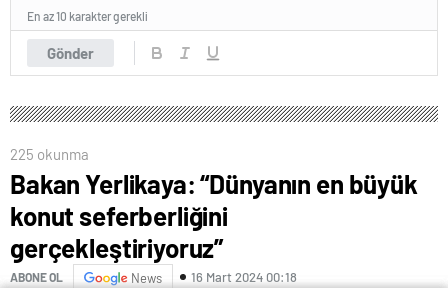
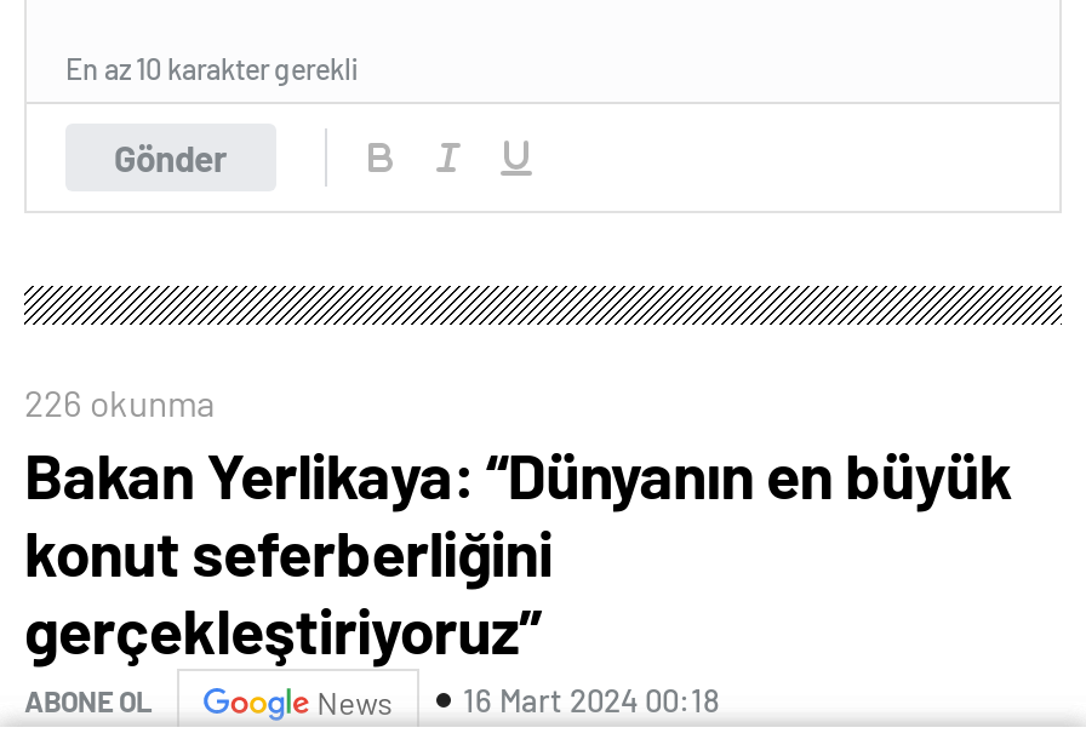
[10,145,89,163] 225 okunma -> [24,381,216,425] 226 okunma

